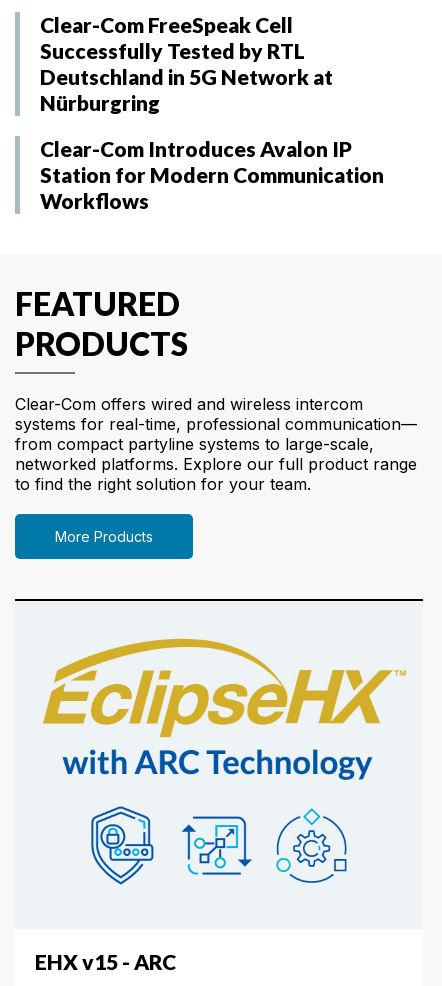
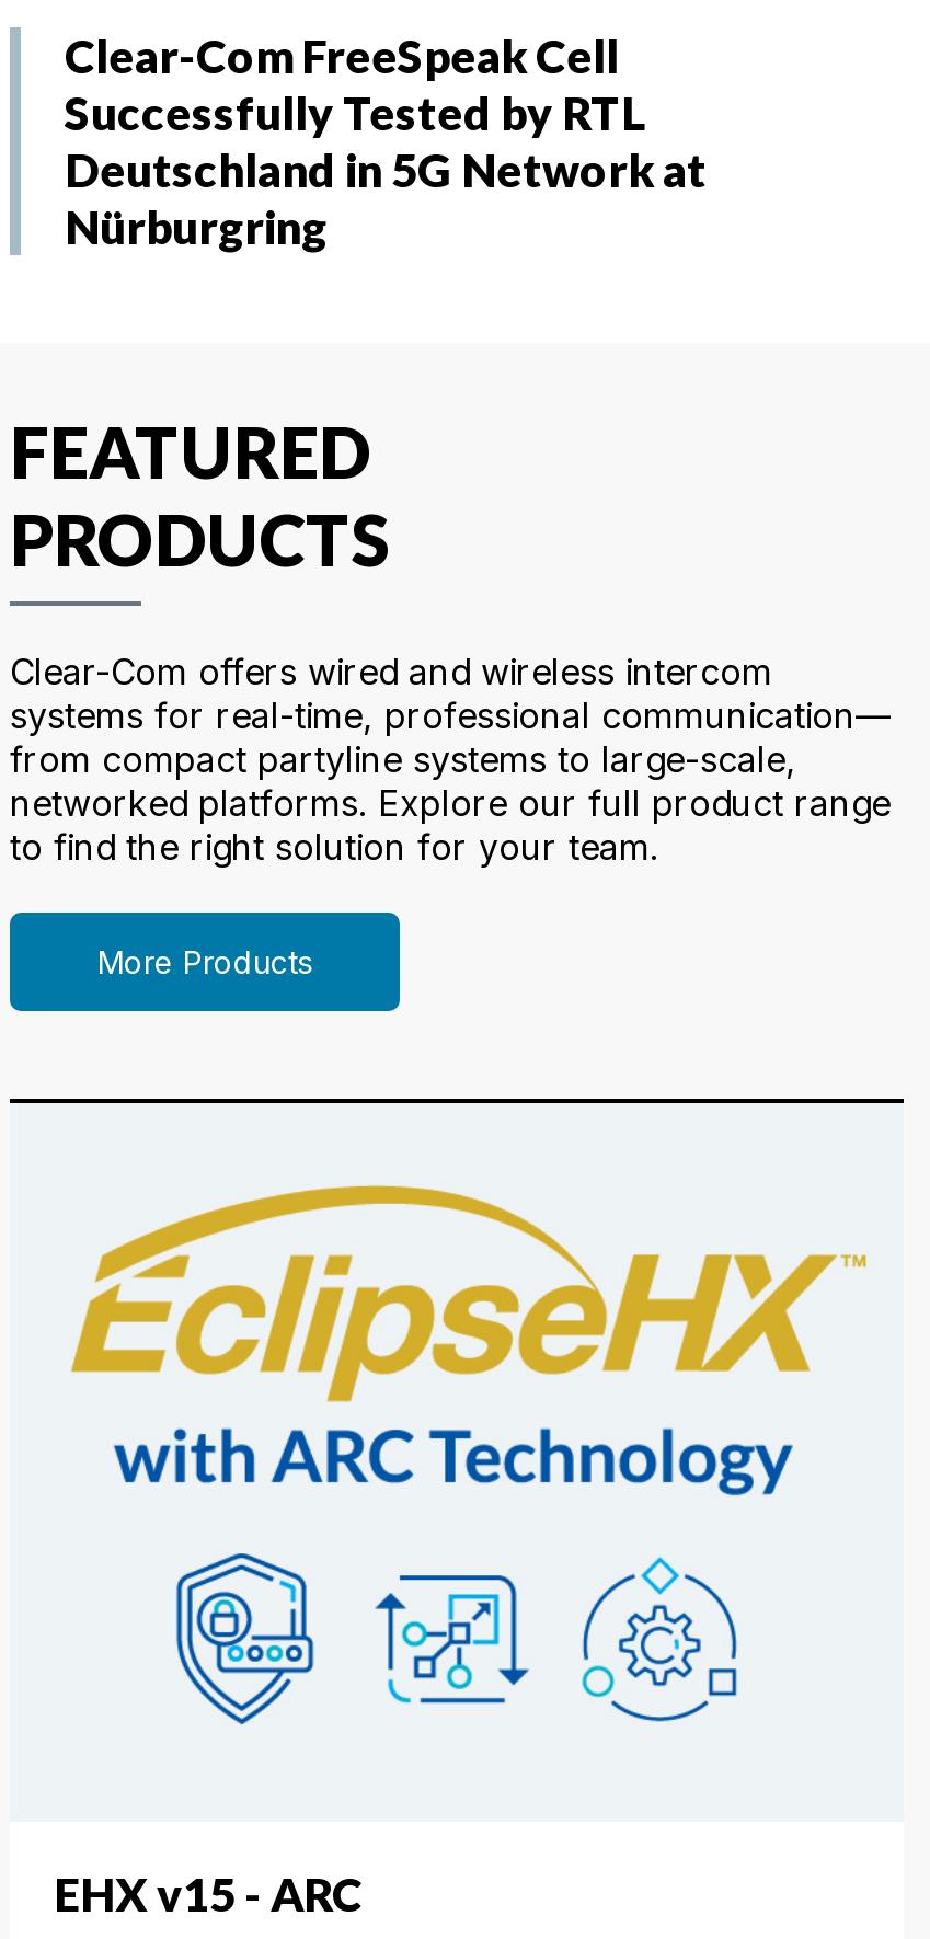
[40,136,384,213] Clear-Com Introduces Avalon IP | Station for Modern Communication | Workflows -> none

